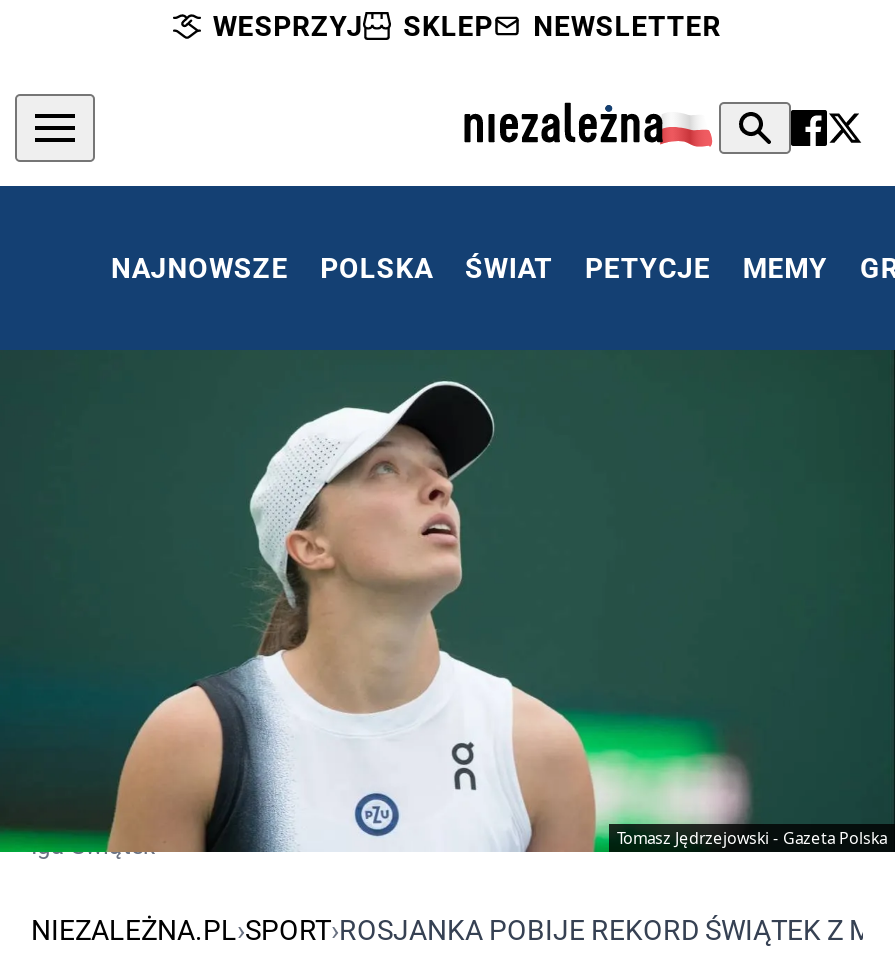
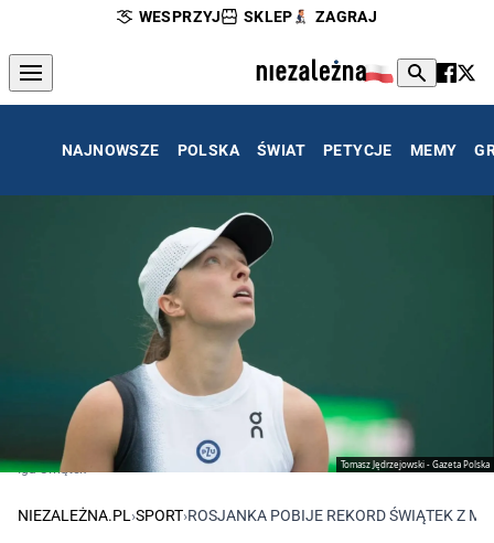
[533,10,721,42] NEWSLETTER -> [315,8,377,25] ZAGRAJ

